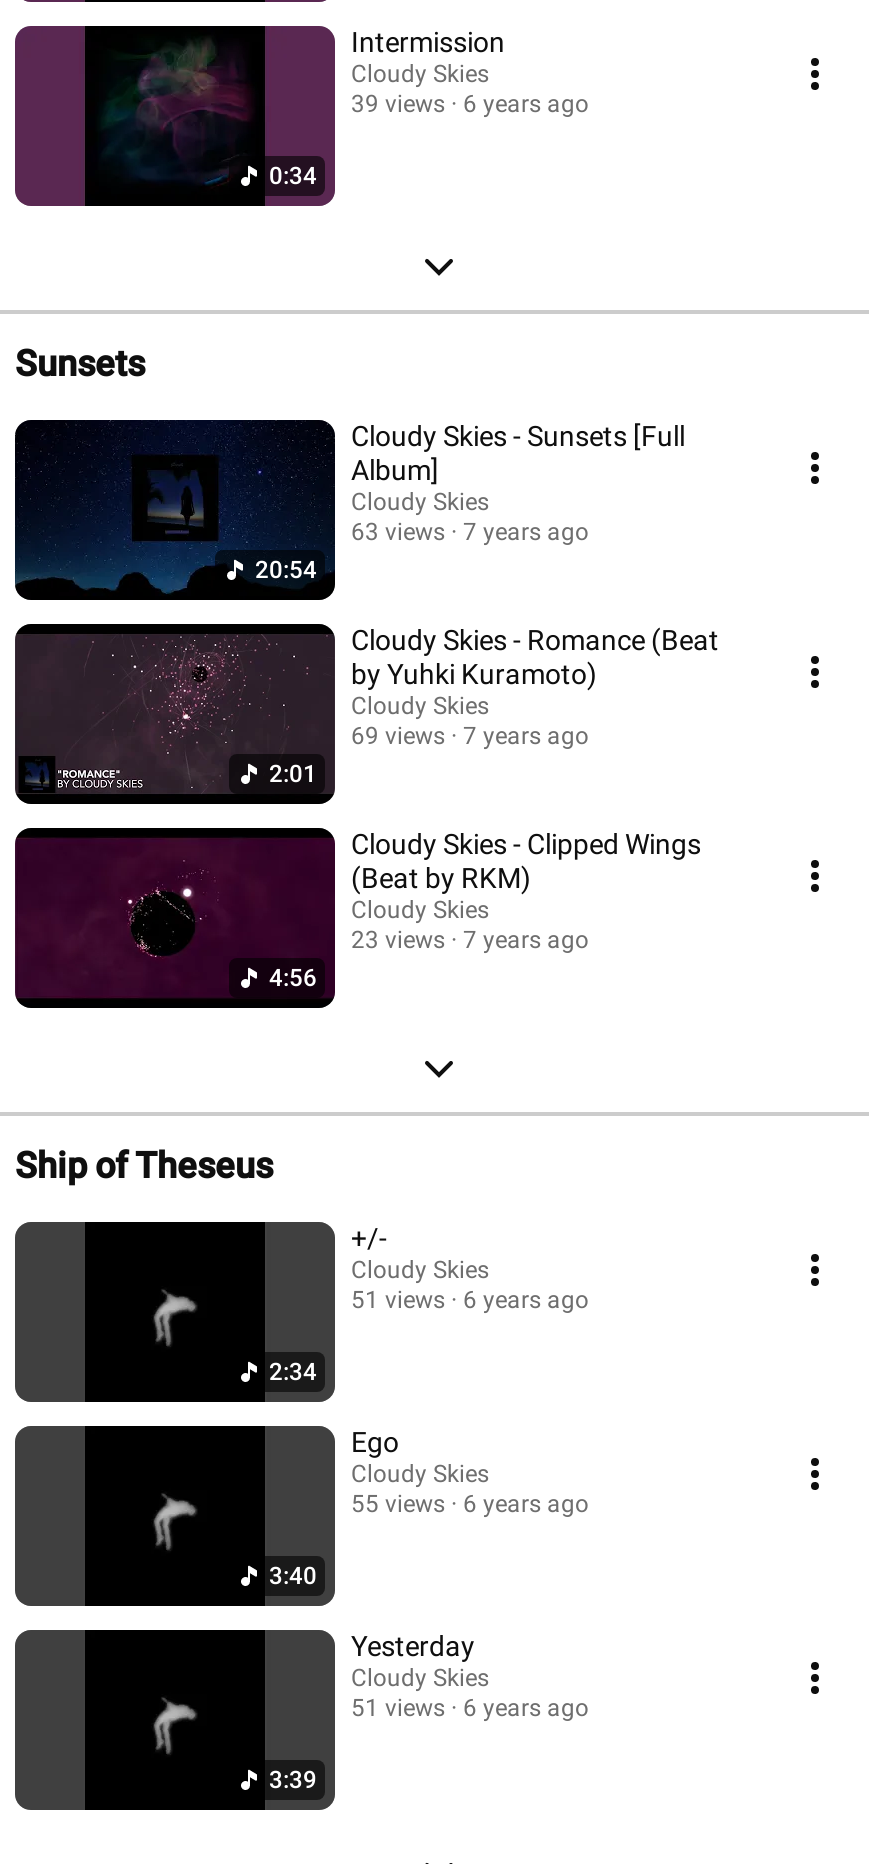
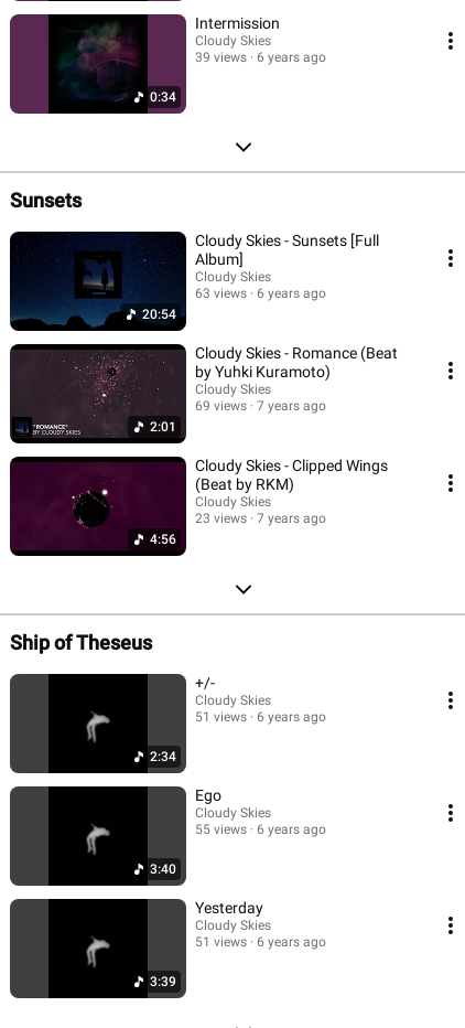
[351,517,589,545] 63 views 7 years ago -> [195,285,326,301] 63 views 6 years ago

